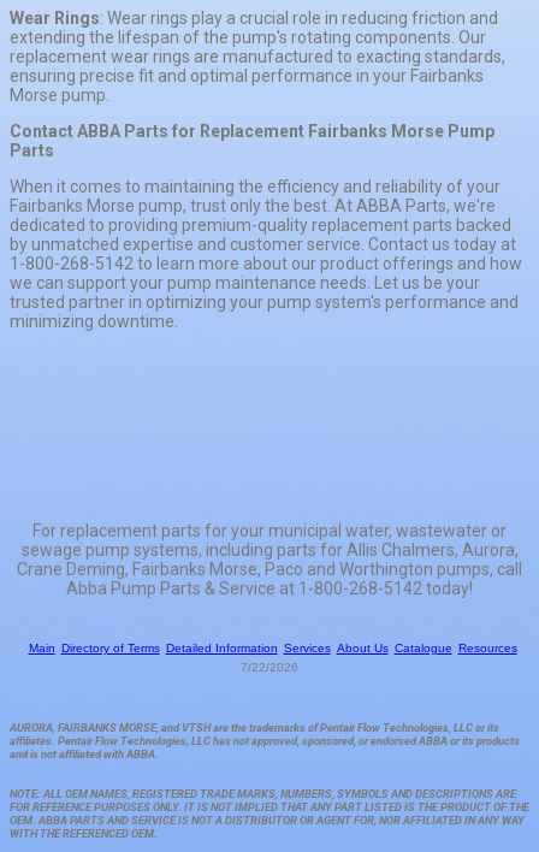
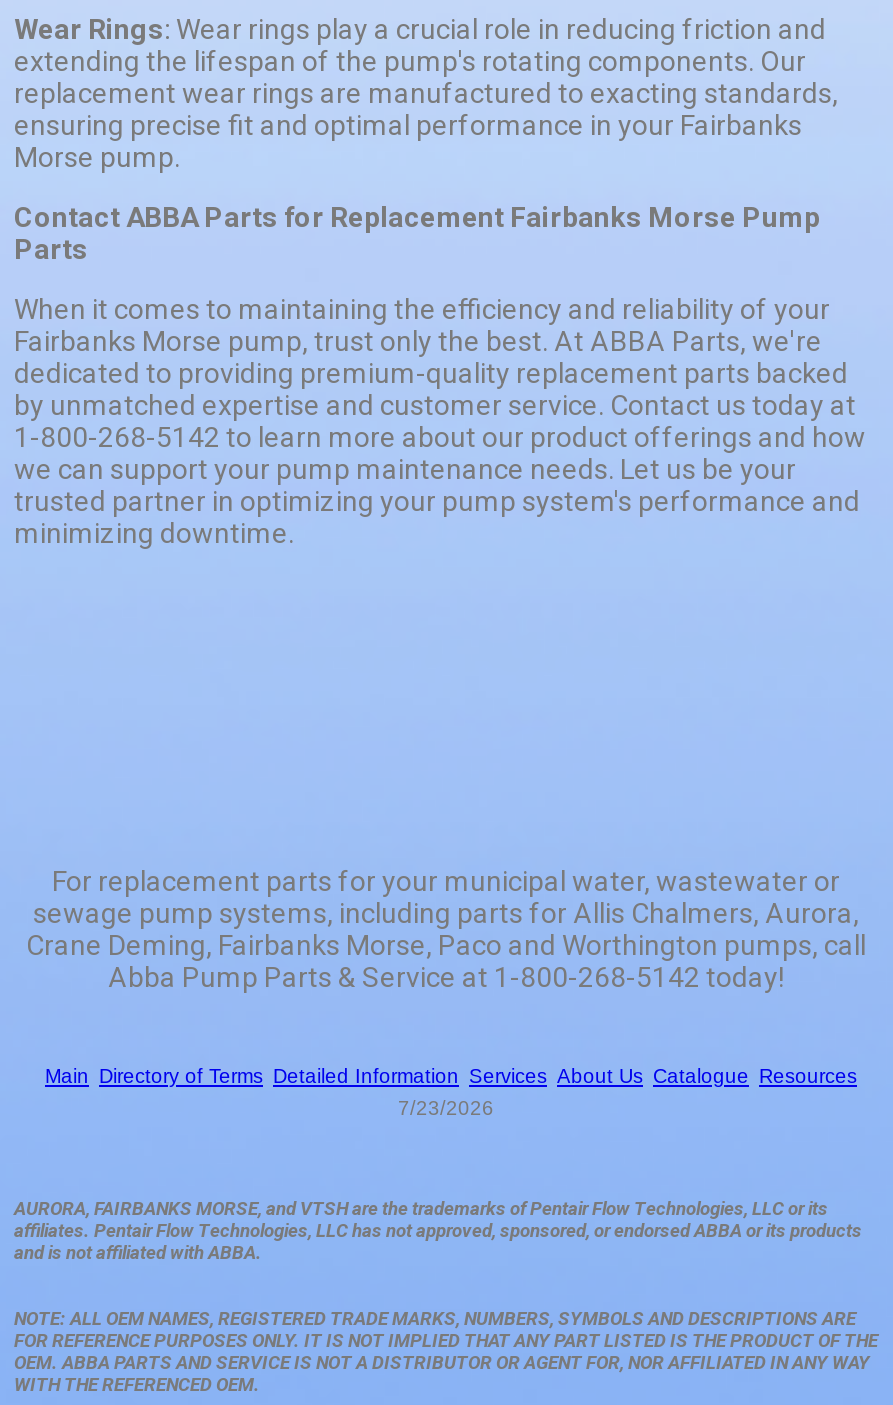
[241,661,298,674] 7/22/2026 -> [398,1097,494,1119] 7/23/2026

